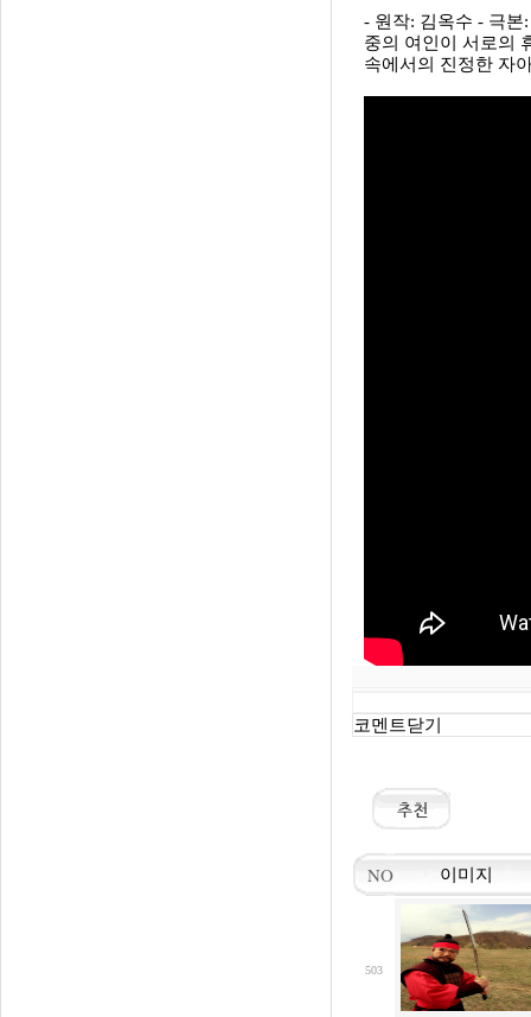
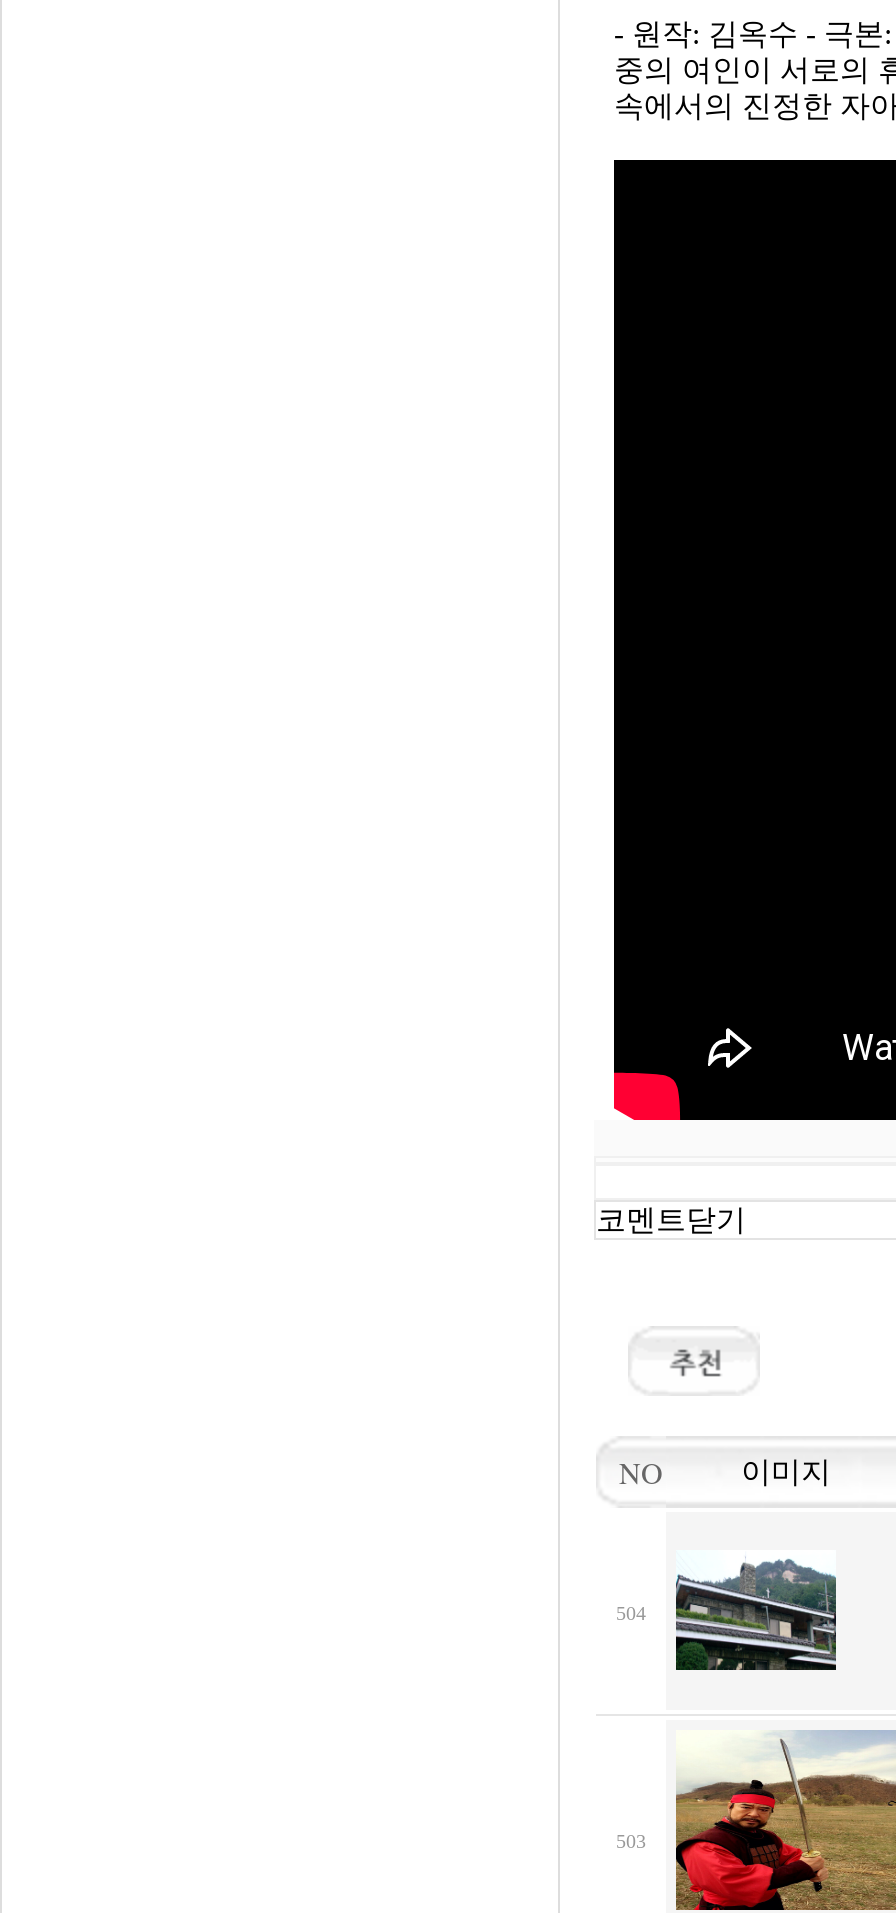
none -> [616,1560,838,1672] [image] | 504

